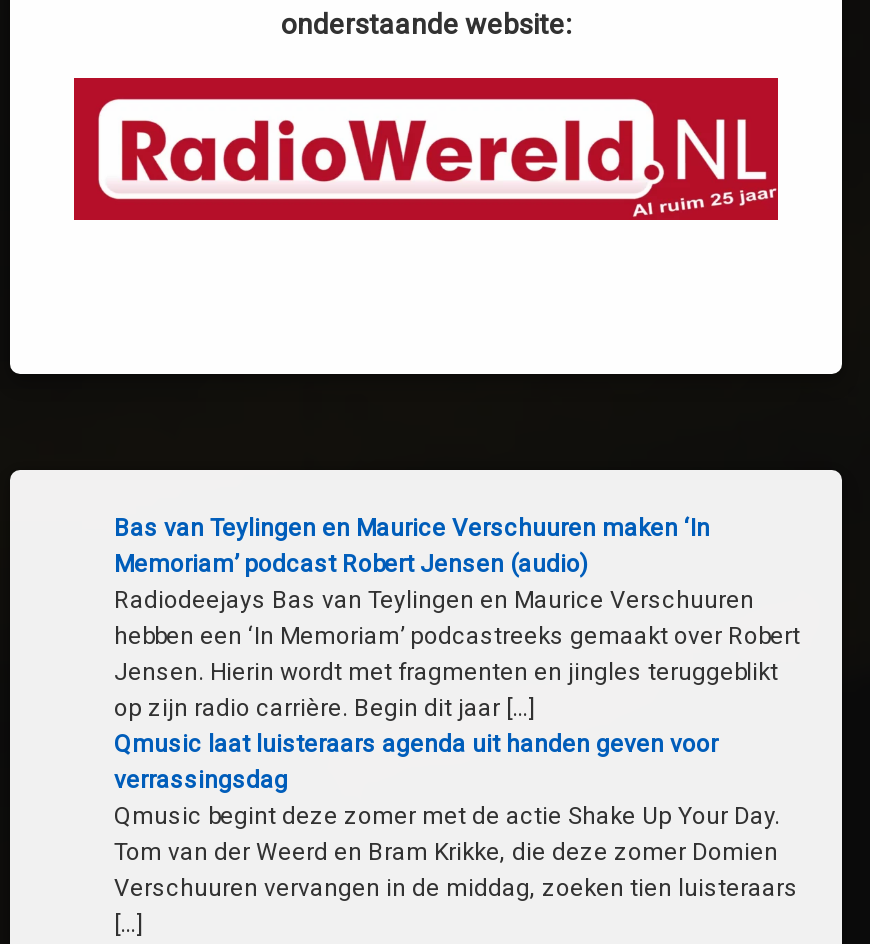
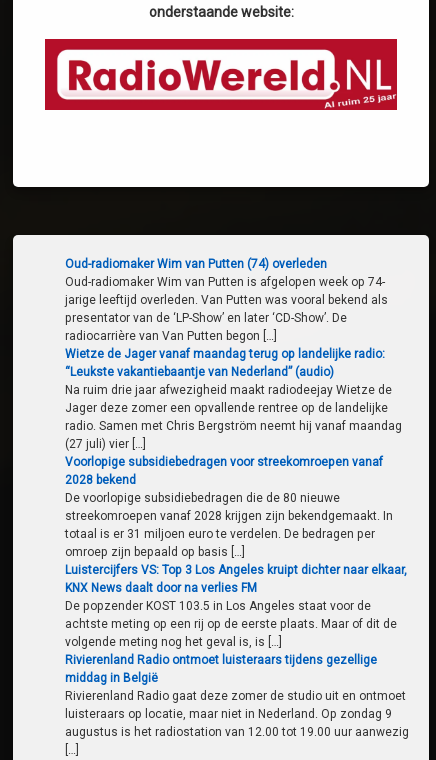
[114,514,800,902] Bas van Teylingen en Maurice Verschuuren maken ‘In | Memoriam’ podcast Robert Jensen (audio) | Radiodeejays Bas van Teylingen en Maurice Verschuuren | hebben een ‘In Memoriam’ podcastreeks gemaakt over Robert | Jensen. Hierin wordt met fragmenten en jingles teruggeblikt | op zijn radio carrière. Begin dit jaar […] | Qmusic laat luisteraars agenda uit handen geven voor | verrassingsdag | Qmusic begint deze zomer met de actie Shake Up Your Day. | Tom van der Weerd en Bram Krikke, die deze zomer Domien | Verschuuren vervangen in de middag, zoeken tien luisteraars -> [65,257,409,739] Oud-radiomaker Wim van Putten (74) overleden | Oud-radiomaker Wim van Putten is afgelopen week op 74- | jarige leeftijd overleden. Van Putten was vooral bekend als | presentator van de ‘LP-Show’ en later ‘CD-Show’. De | radiocarrière van Van Putten begon […] | Wietze de Jager vanaf maandag terug op landelijke radio: | “Leukste vakantiebaantje van Nederland” (audio) | Na ruim drie jaar afwezigheid maakt radiodeejay Wietze de | Jager deze zomer een opvallende rentree op de landelijke | radio. Samen met Chris Bergström neemt hij vanaf maandag | (27 juli) vier […] | Voorlopige subsidiebedragen voor streekomroepen vanaf | 2028 bekend | De voorlopige subsidiebedragen die de 80 nieuwe | streekomroepen vanaf 2028 krijgen zijn bekendgemaakt. In | totaal is er 31 miljoen euro te verdelen. De bedragen per | omroep zijn bepaald op basis […] | Luistercijfers VS: Top 3 Los Angeles kruipt dichter naar elkaar, | KNX News daalt door na verlies FM | De popzender KOST 103.5 in Los Angeles staat voor de | achtste meting op een rij op de eerste plaats. Maar of dit de | volgende meting nog het geval is, is […] | Rivierenland Radio ontmoet luisteraars tijdens gezellige | middag in België | Rivierenland Radio gaat deze zomer de studio uit en ontmoet | luisteraars op locatie, maar niet in Nederland. Op zondag 9 | augustus is het radiostation van 12.00 tot 19.00 uur aanwezig

